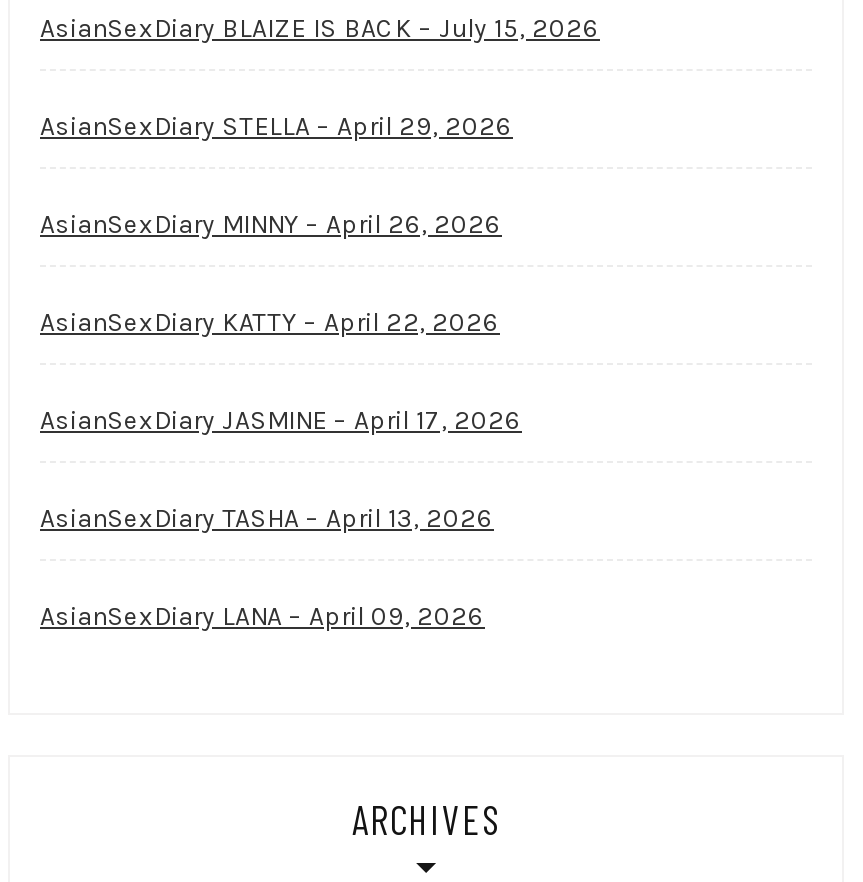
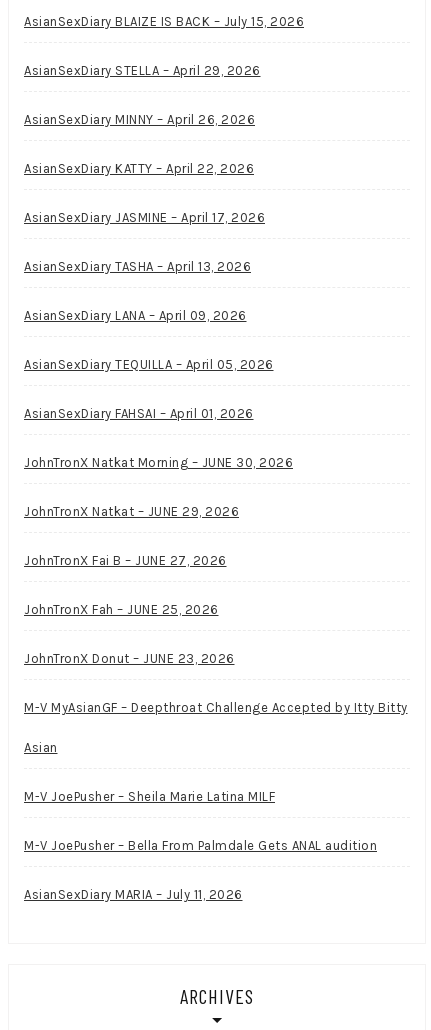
none -> [24,357,407,902] AsianSexDiary TEQUILLA – April 05, 2026 | AsianSexDiary FAHSAI – April 01, 2026 | JohnTronX Natkat Morning – JUNE 30, 2026 | JohnTronX Natkat – JUNE 29, 2026 | JohnTronX Fai B – JUNE 27, 2026 | JohnTronX Fah – JUNE 25, 2026 | JohnTronX Donut – JUNE 23, 2026 | M-V MyAsianGF – Deepthroat Challenge Accepted by Itty Bitty | Asian | M-V JoePusher – Sheila Marie Latina MILF | M-V JoePusher – Bella From Palmdale Gets ANAL audition | AsianSexDiary MARIA – July 11, 2026

